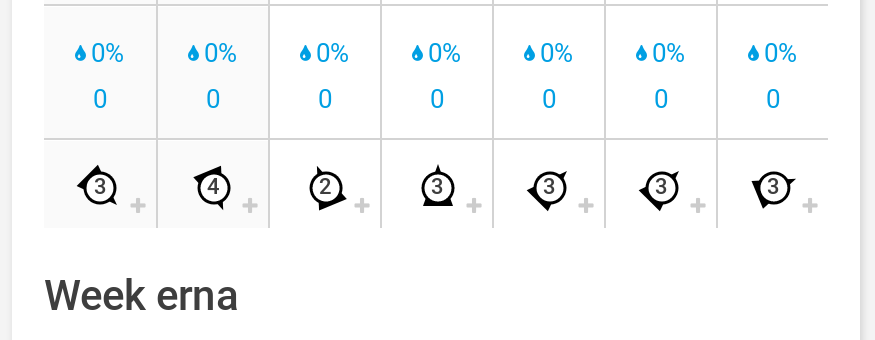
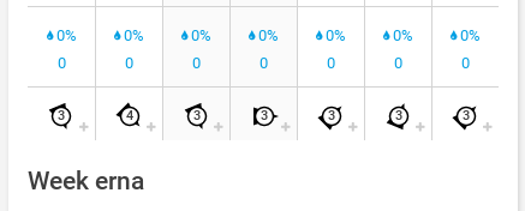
[319,175,331,201] 2 -> [193,108,200,124] 3

